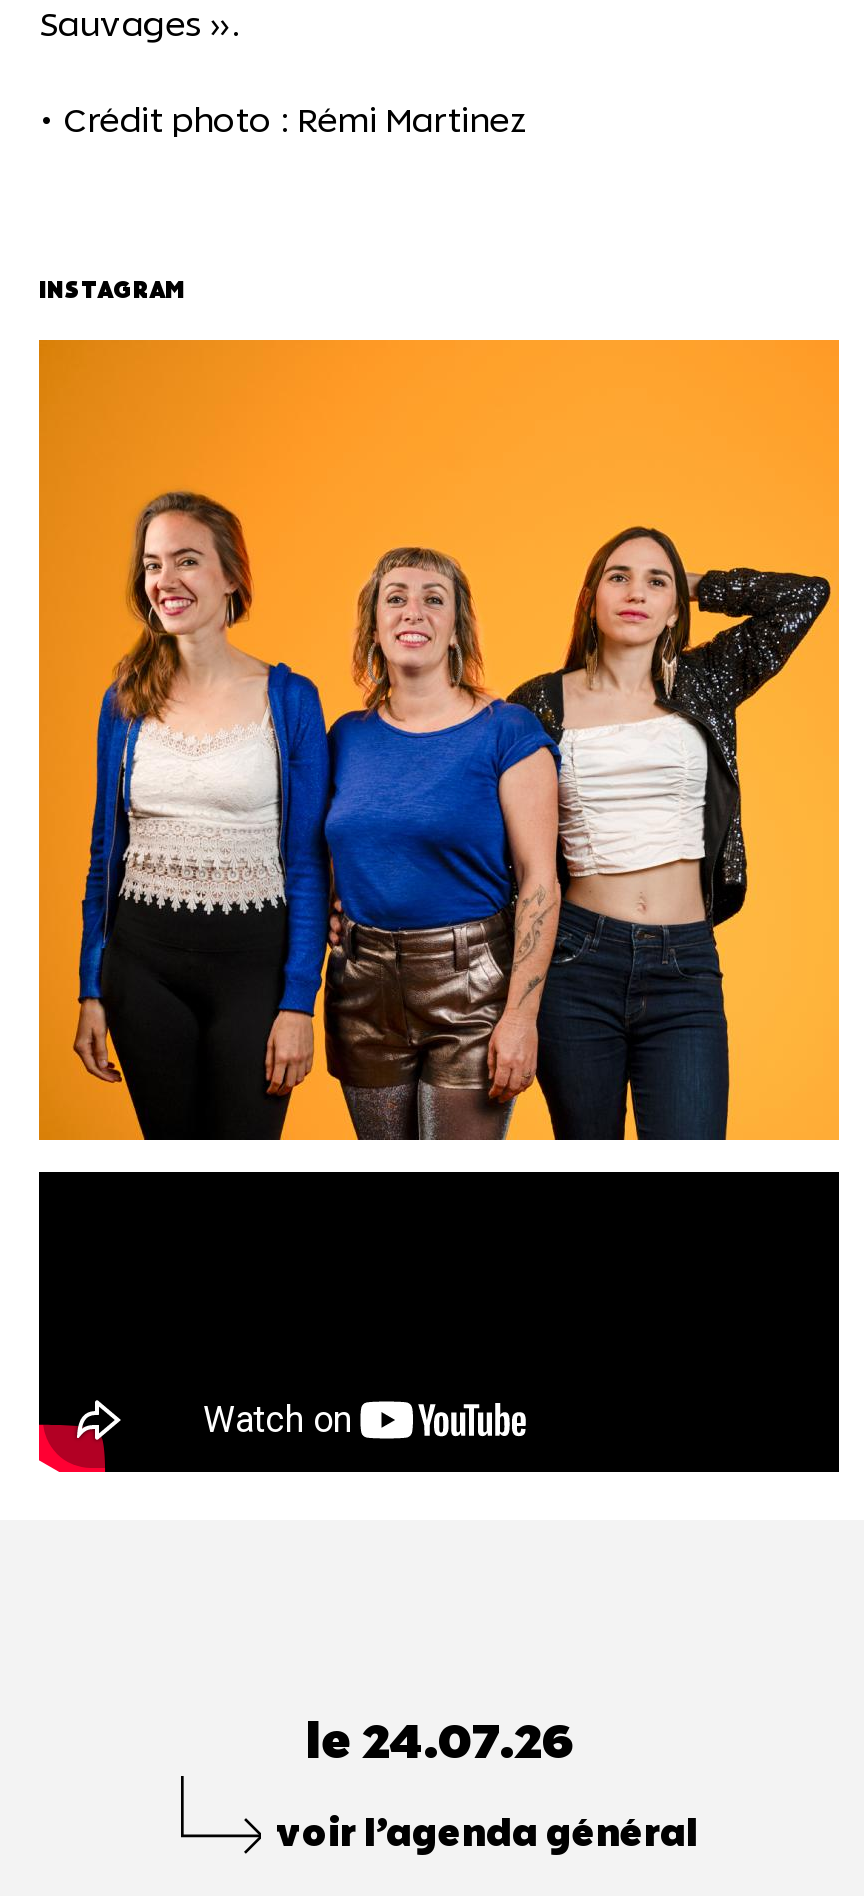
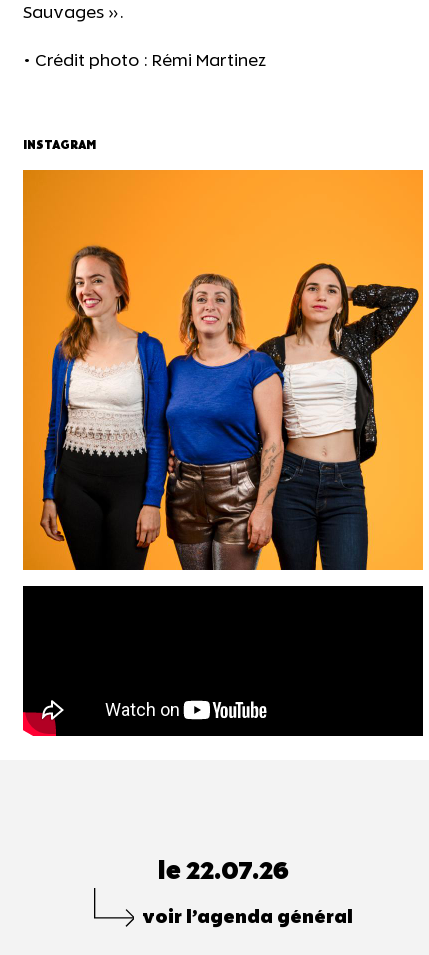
[305,1714,573,1772] le 24.07.26 -> [157,857,288,886] le 22.07.26

